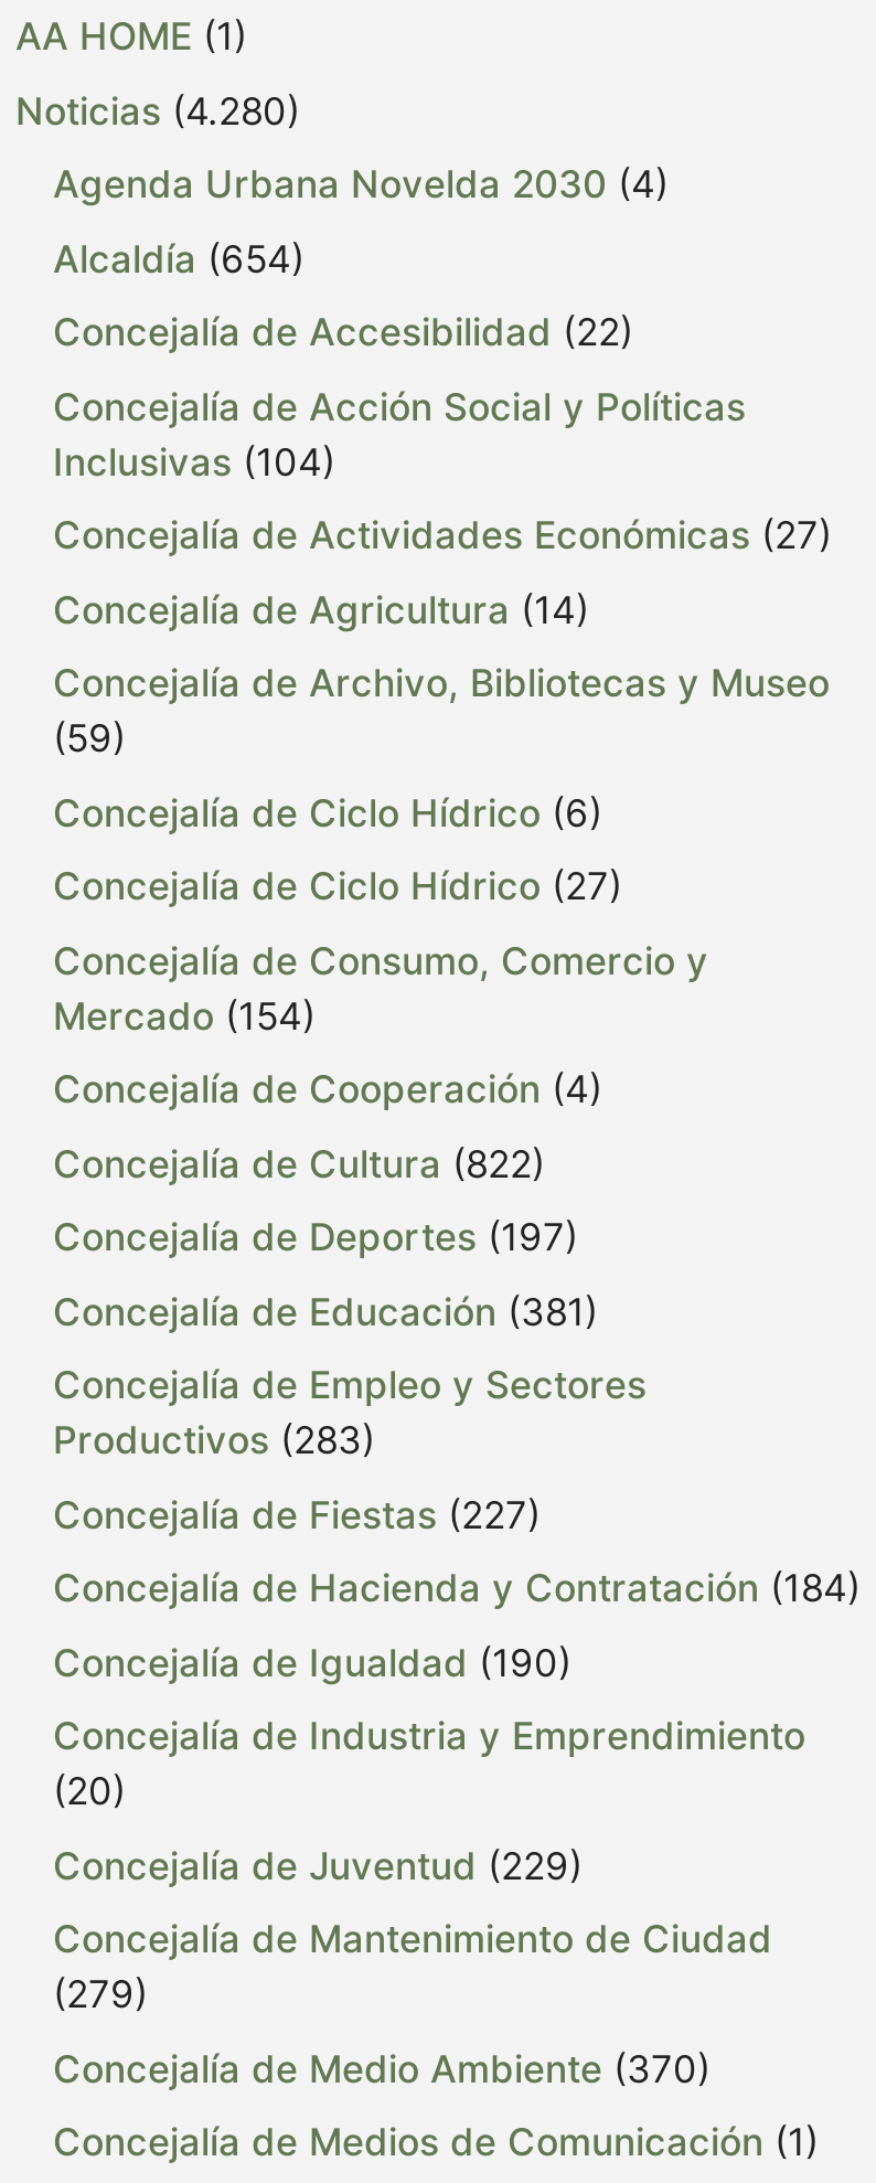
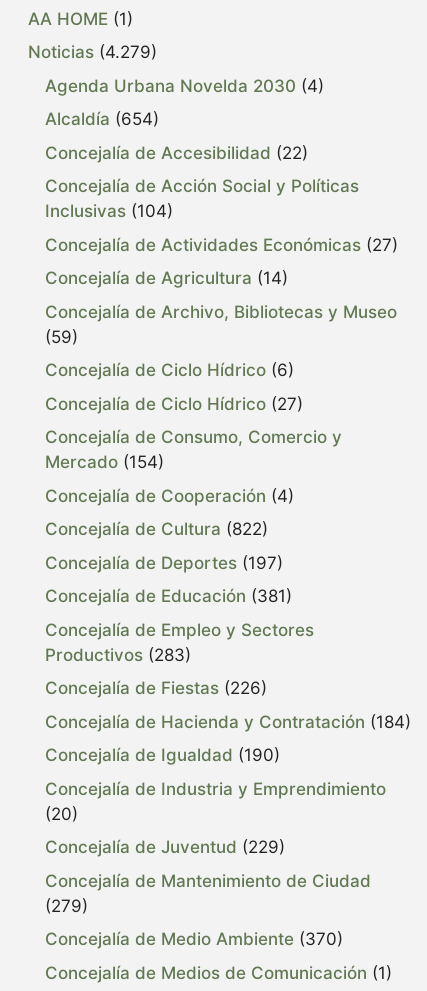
[15,90,300,134] Noticias (4.280) -> [28,42,157,62] Noticias (4.279)
[53,1493,541,1538] Concejalía de Fiestas (227) -> [45,678,267,698] Concejalía de Fiestas (226)

